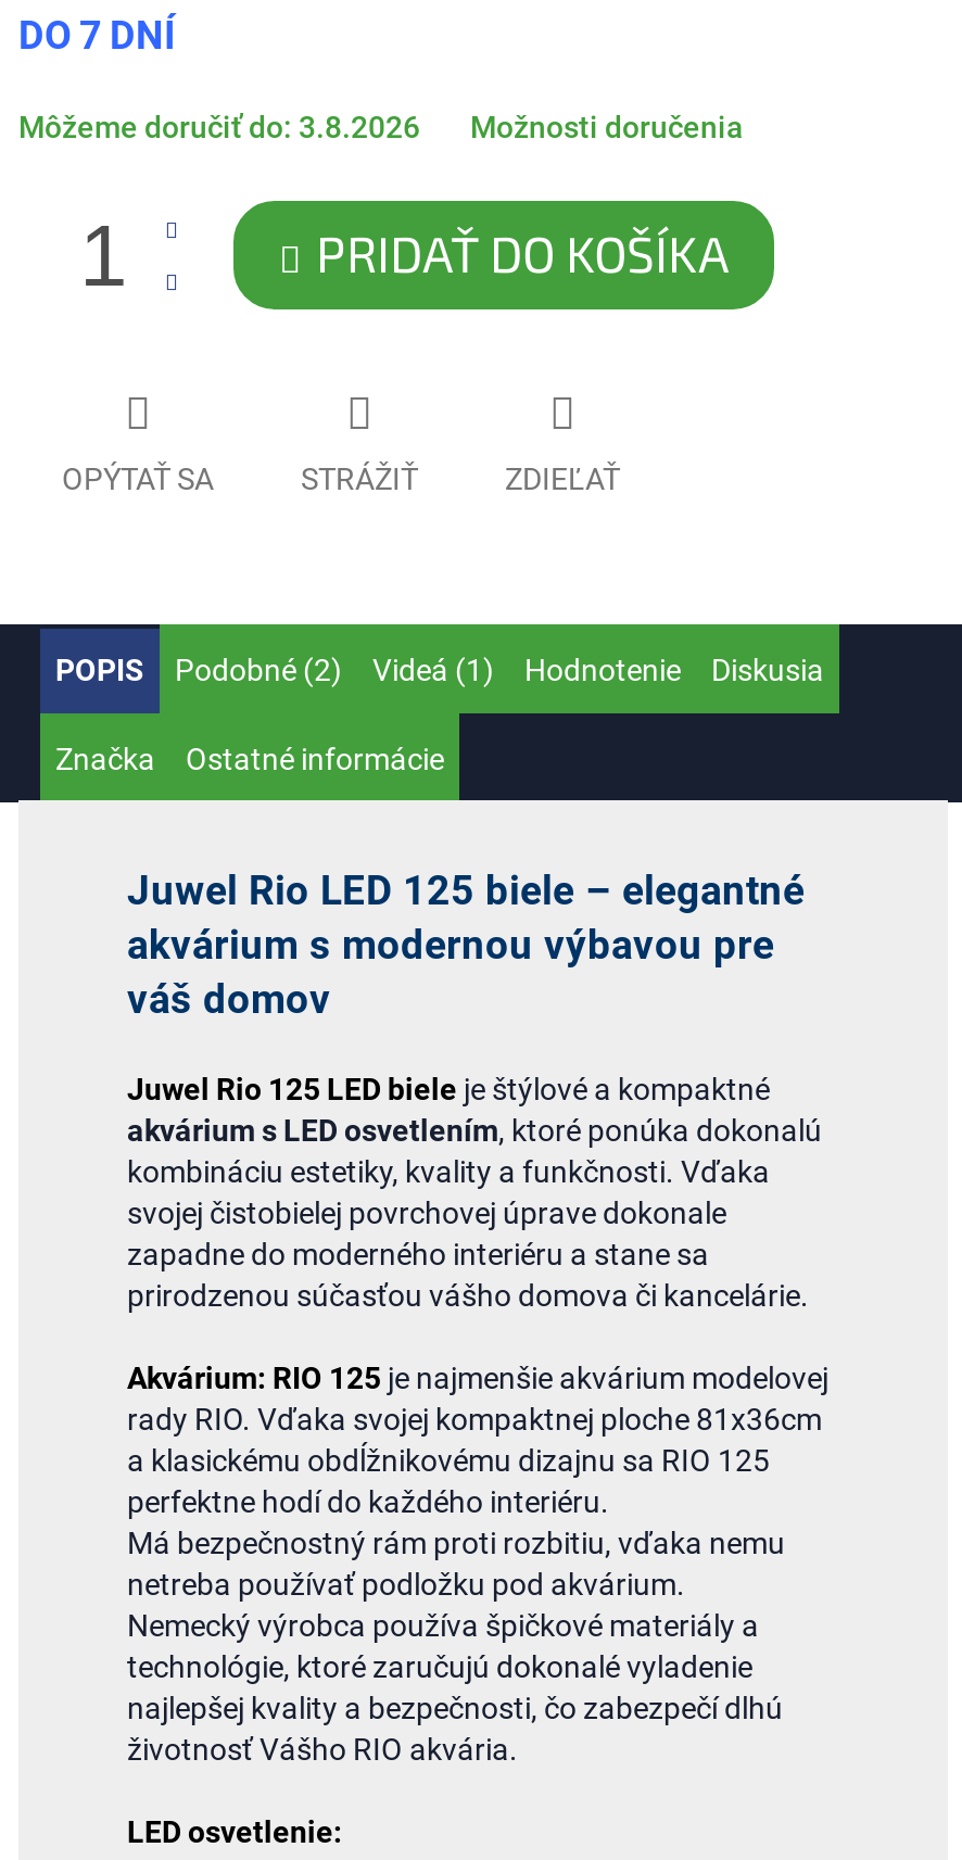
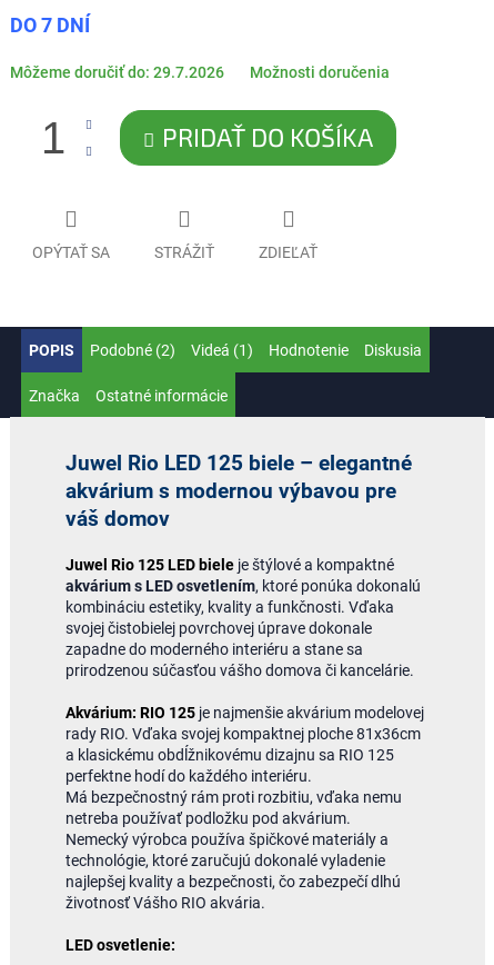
[18,111,420,145] Môžeme doručiť do: 3.8.2026 -> [10,64,224,82] Môžeme doručiť do: 29.7.2026

